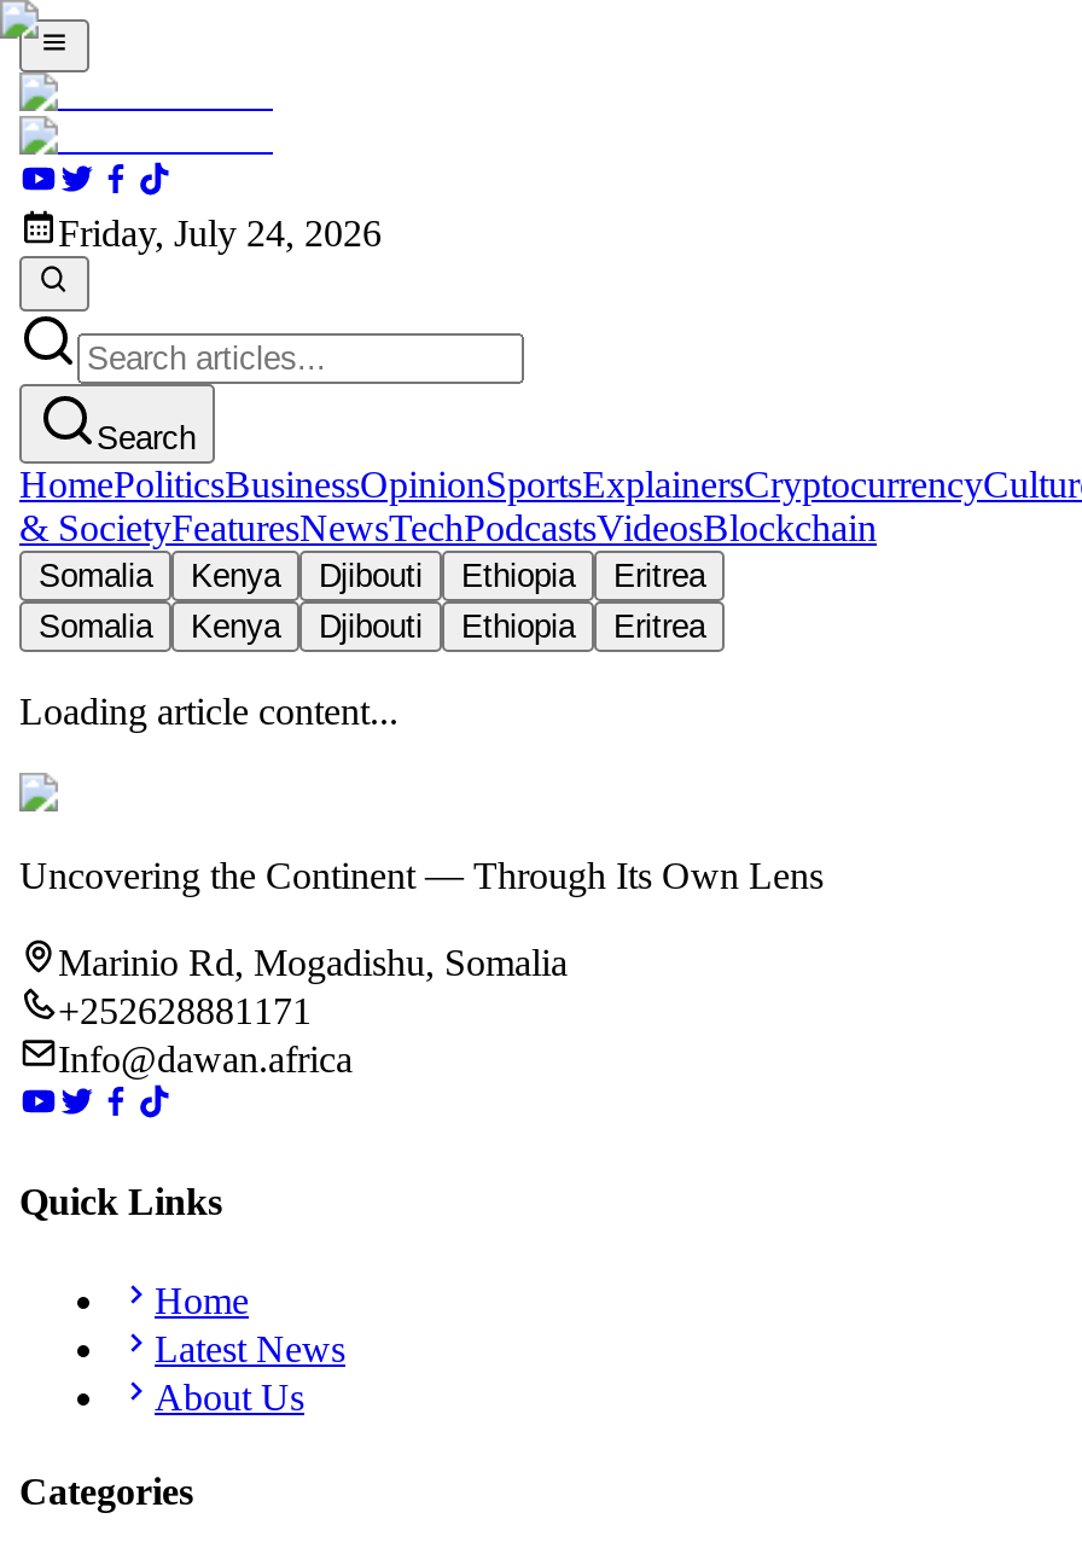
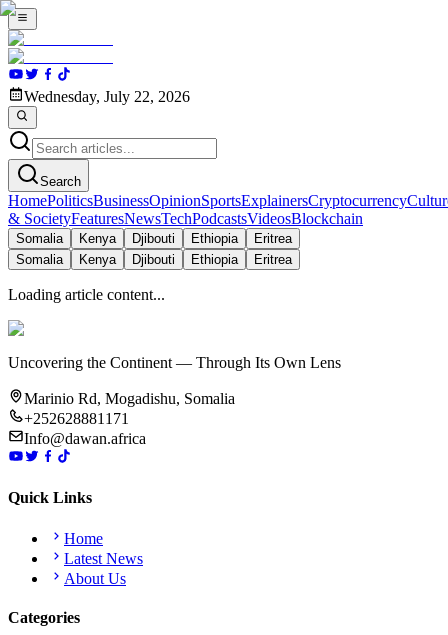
[58,213,382,254] Friday, July 24, 2026 -> [24,88,190,105] Wednesday, July 22, 2026

